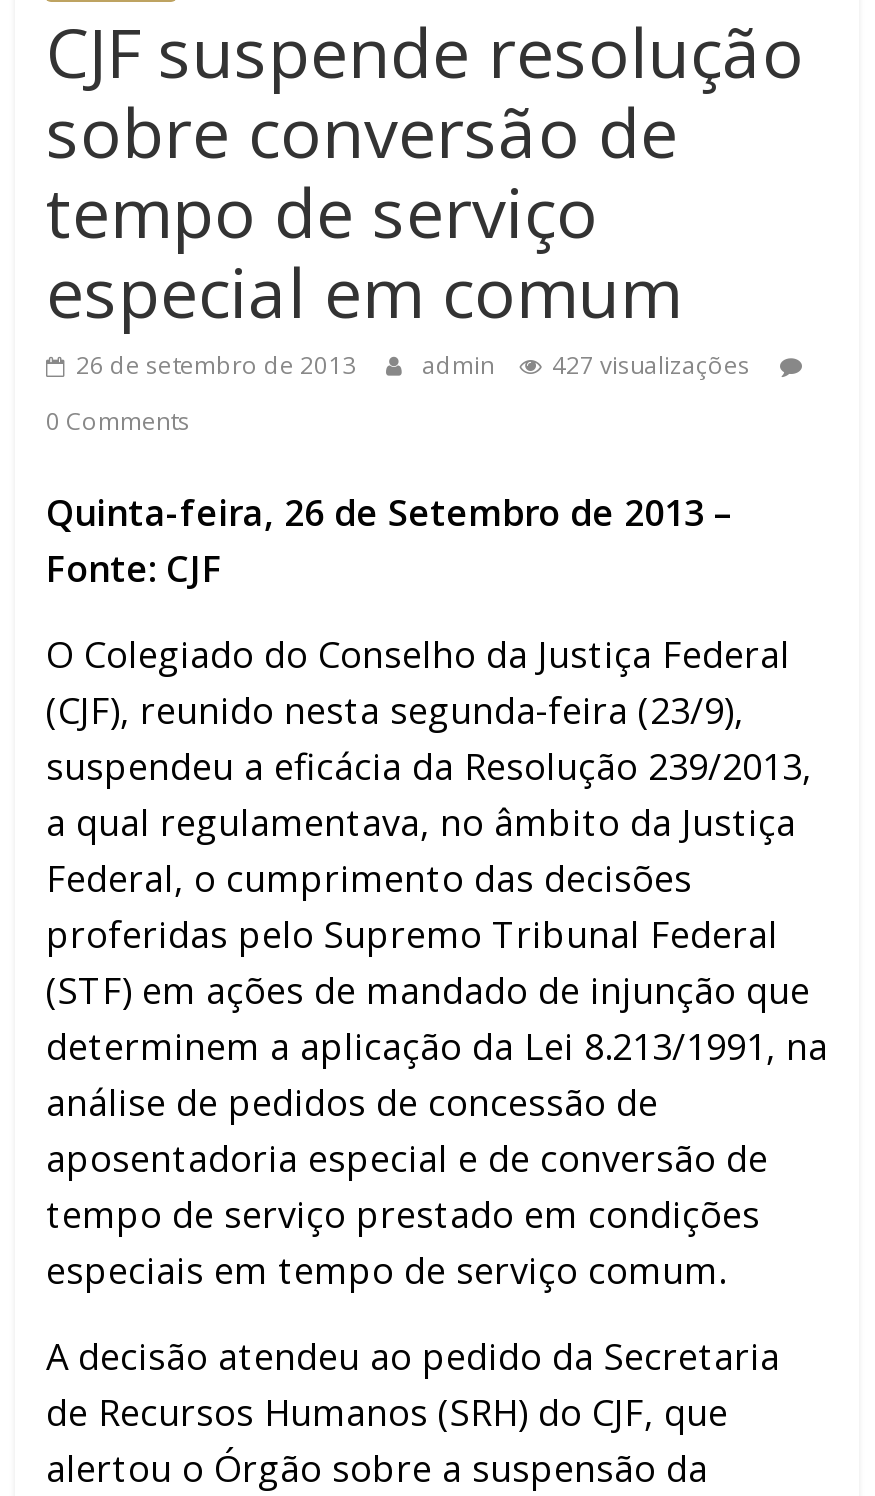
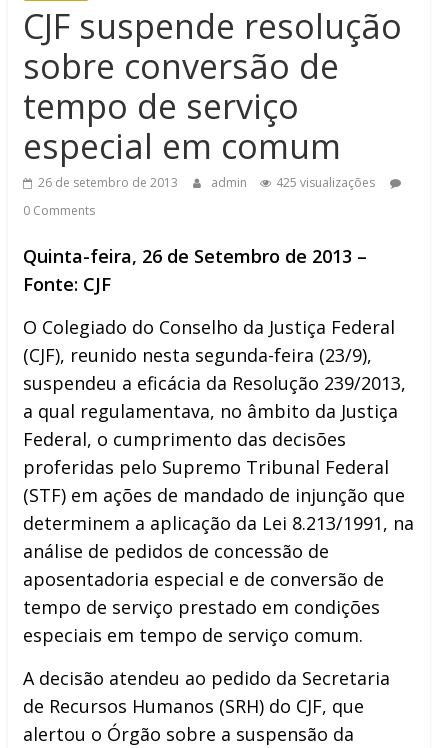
[552,348,750,382] 427 visualizações -> [276,174,375,191] 425 visualizações

